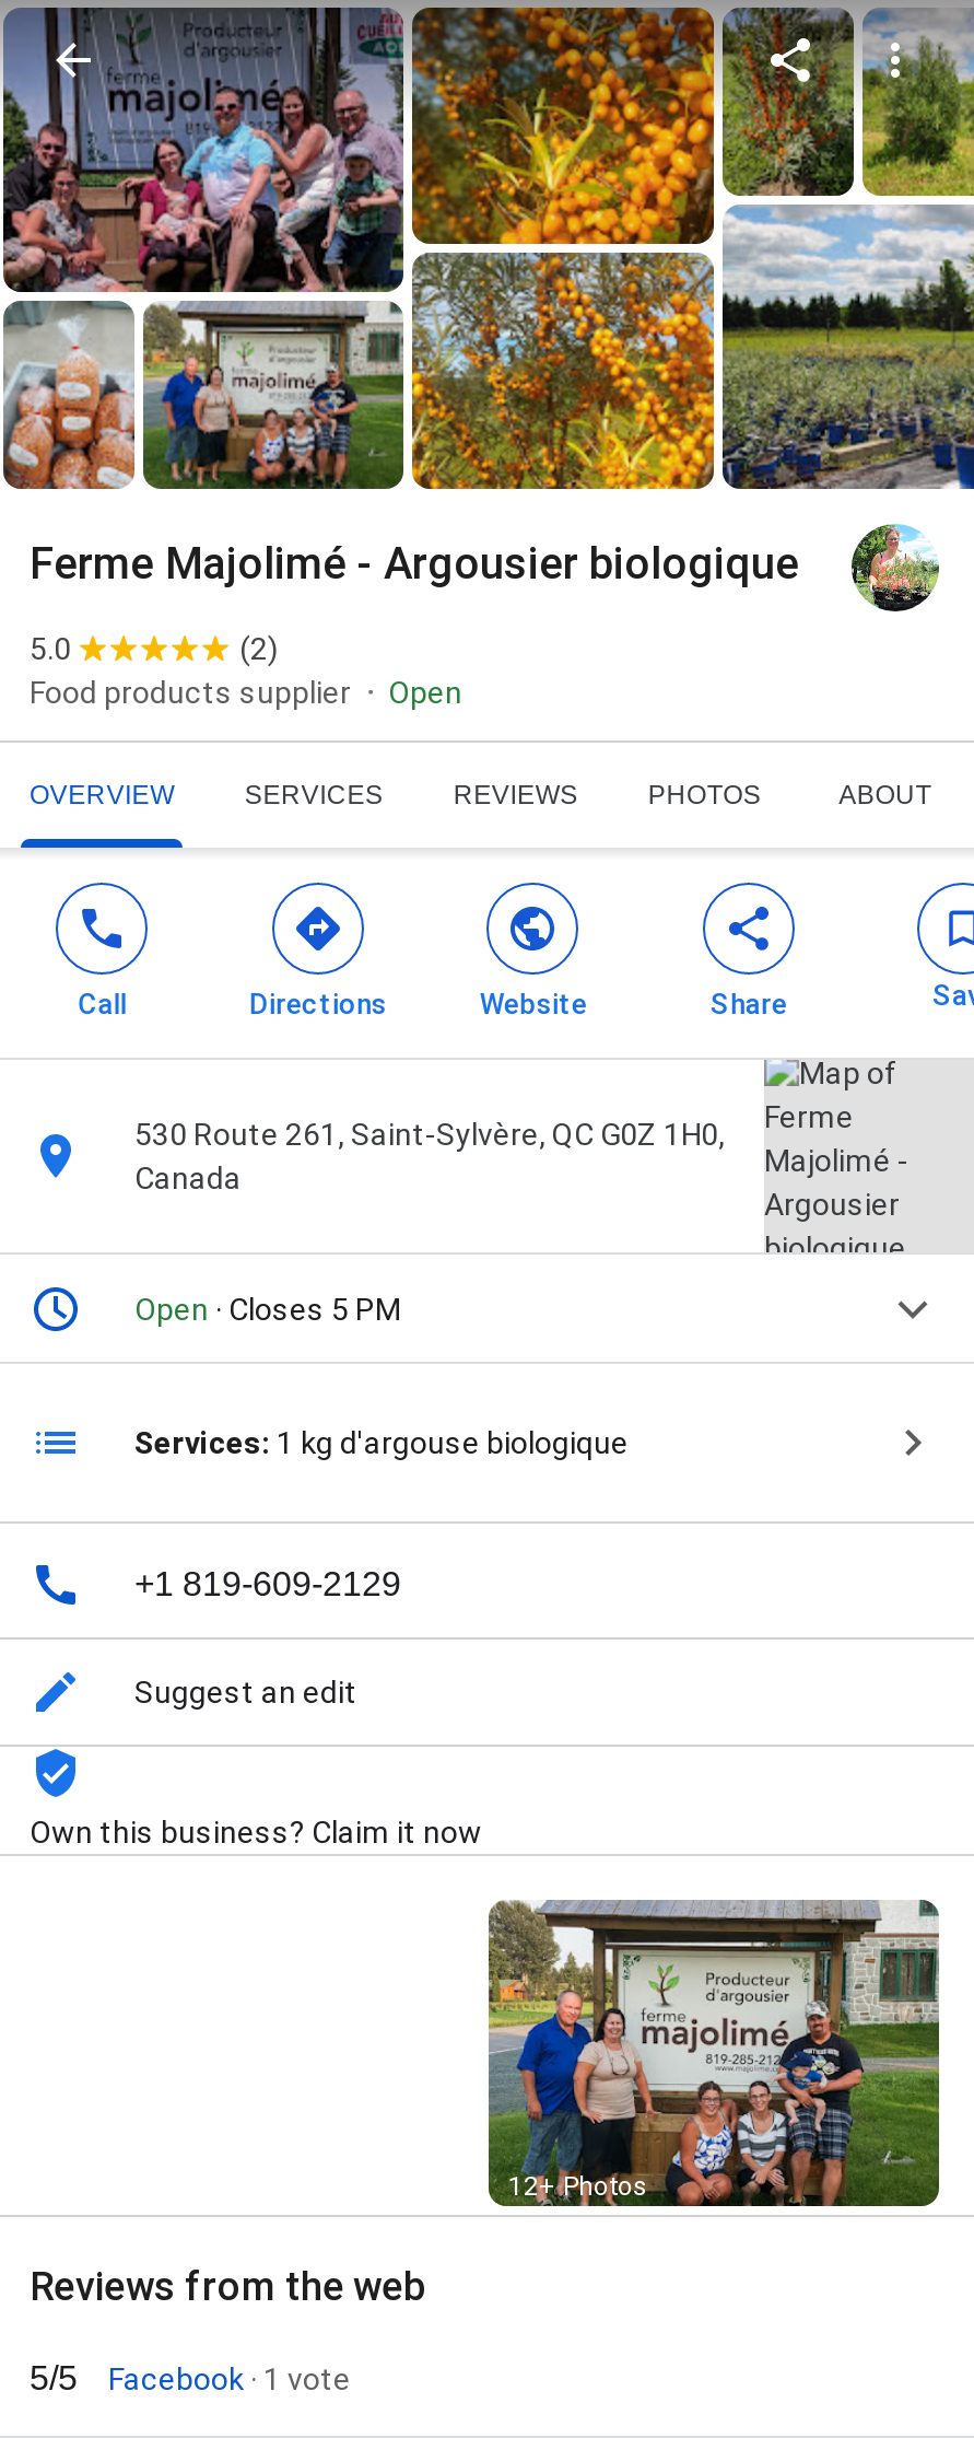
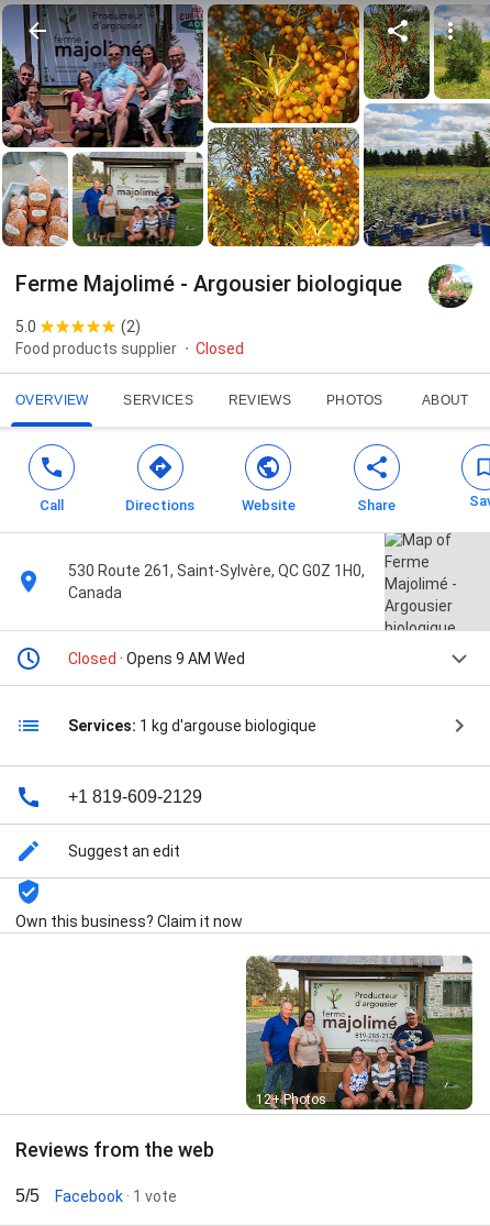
[388,675,462,710] Open -> [196,340,244,358] Closed
[134,1292,401,1327] Open · Closes 5 PM -> [68,650,245,668] Closed · Opens 9 AM Wed

